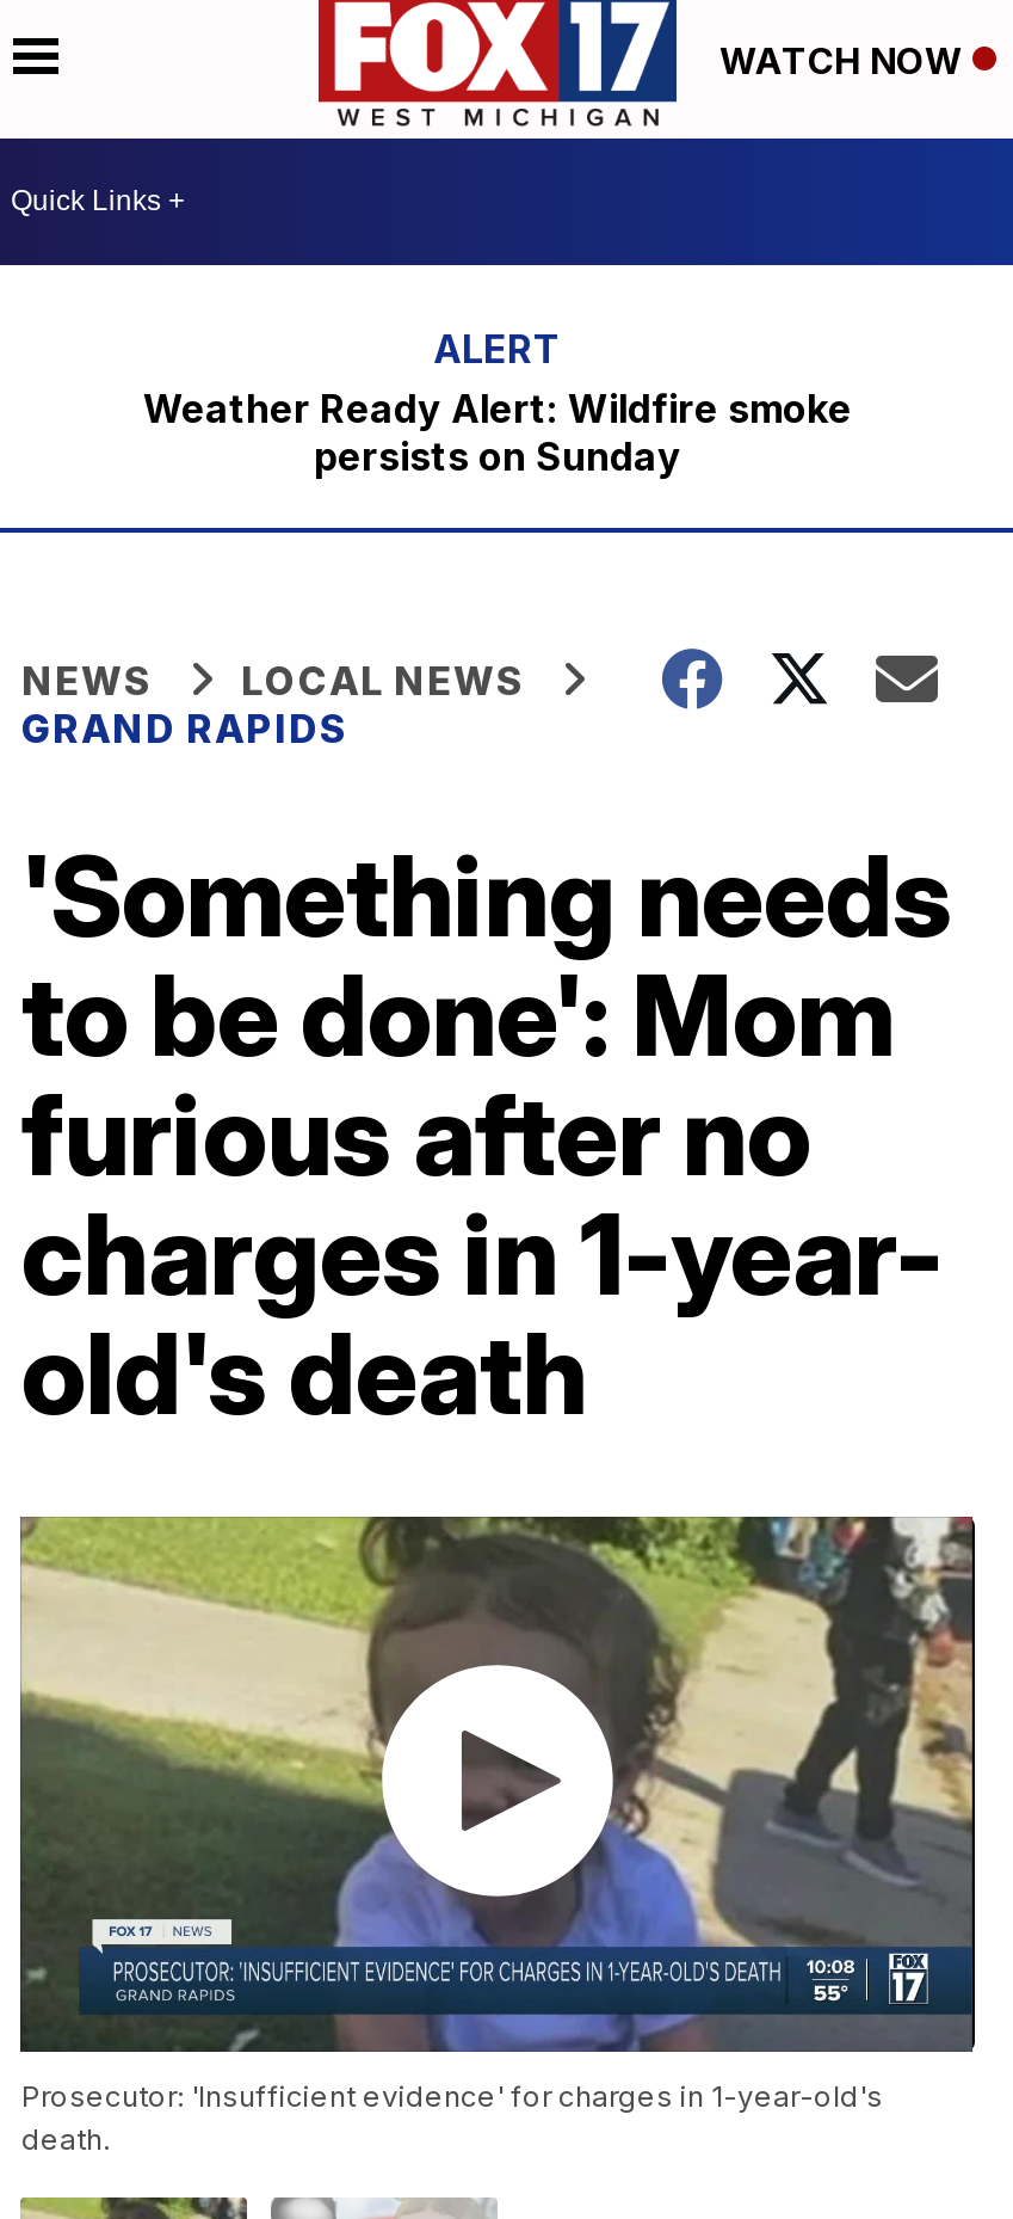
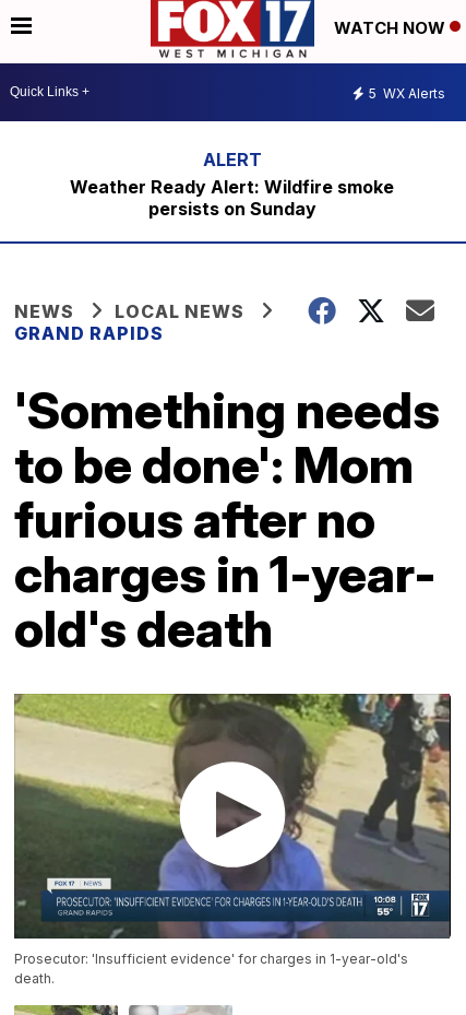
none -> [369,85,445,102] 5 WX Alerts

